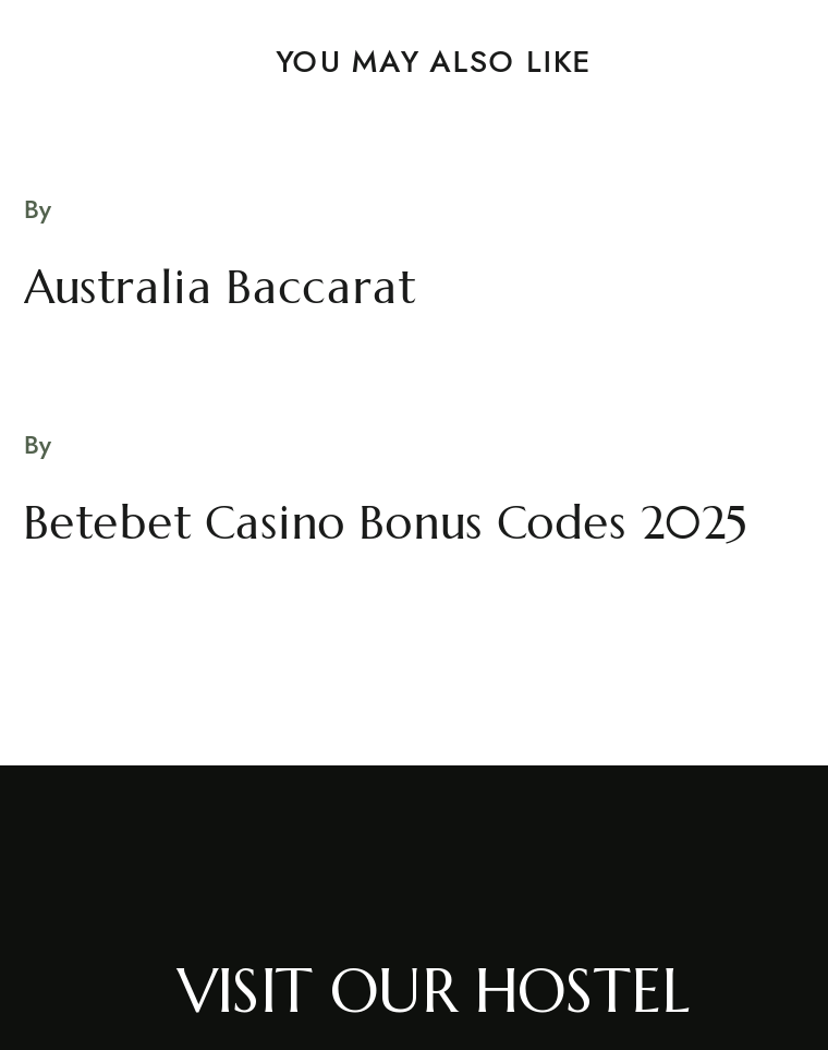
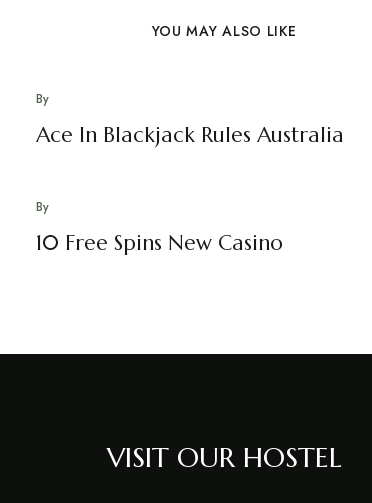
[24,260,416,316] Australia Baccarat -> [36,122,344,148] Ace In Blackjack Rules Australia
[24,495,747,552] Betebet Casino Bonus Codes 2025 -> [36,230,283,256] 10 Free Spins New Casino

